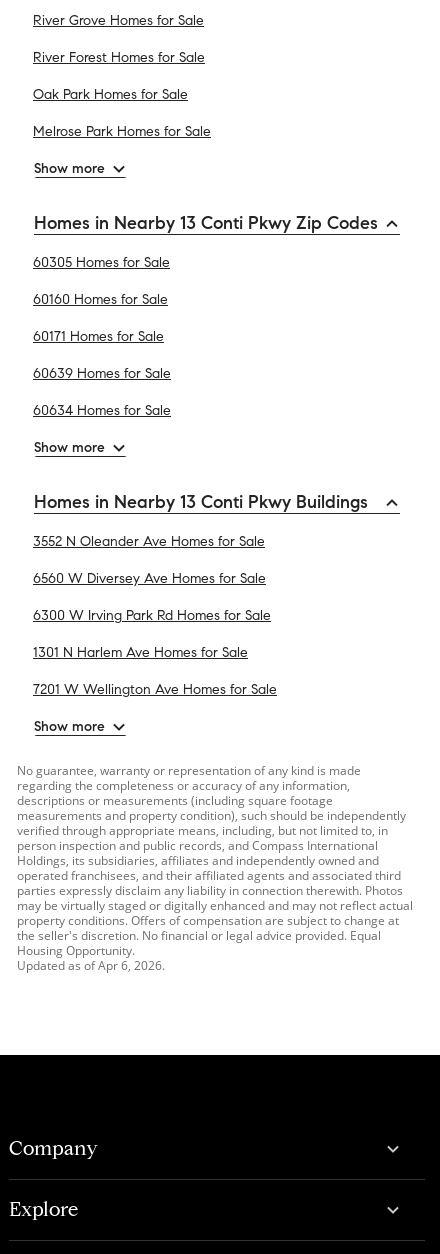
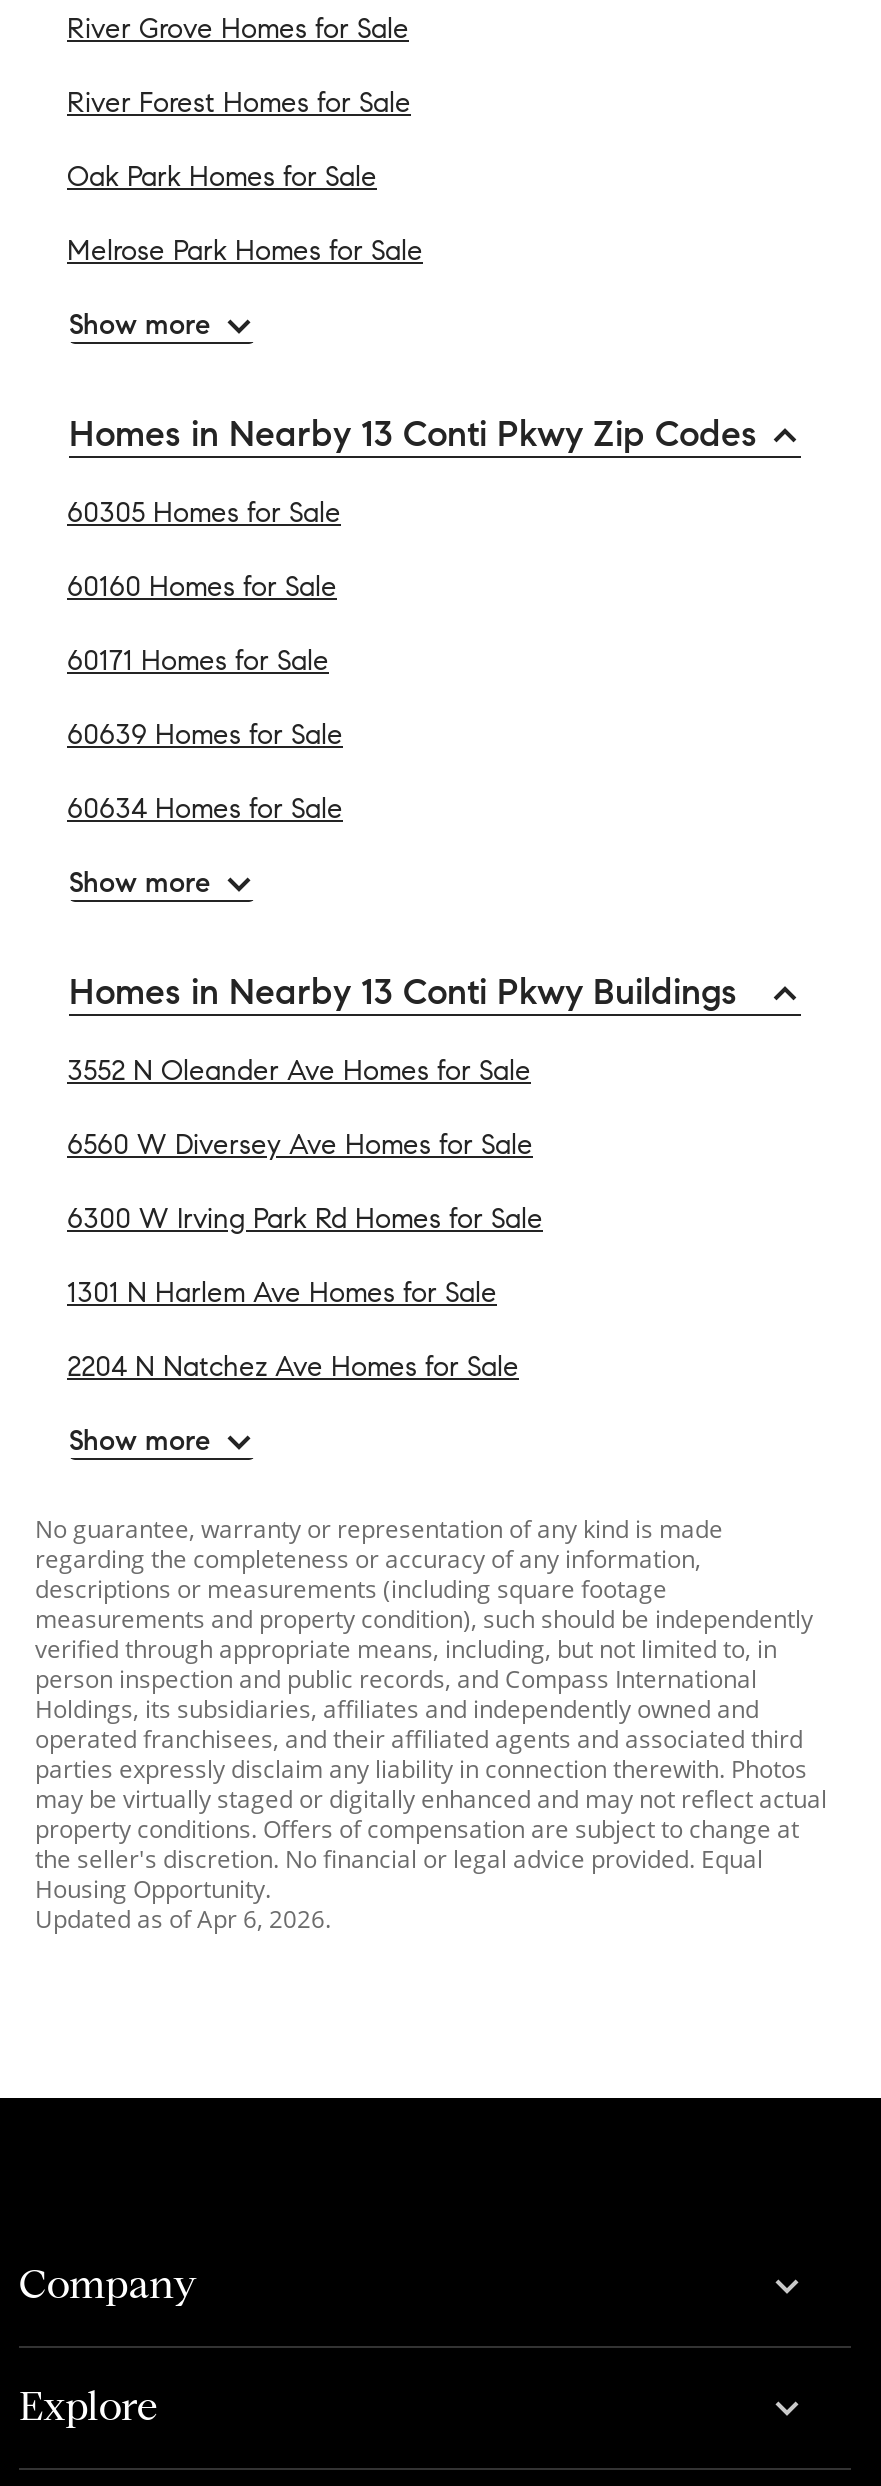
[33,681,277,698] 7201 W Wellington Ave Homes for Sale -> [67,1351,519,1385] 2204 N Natchez Ave Homes for Sale

